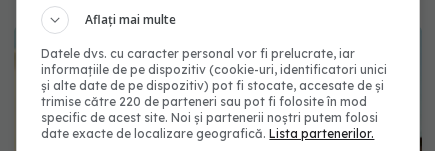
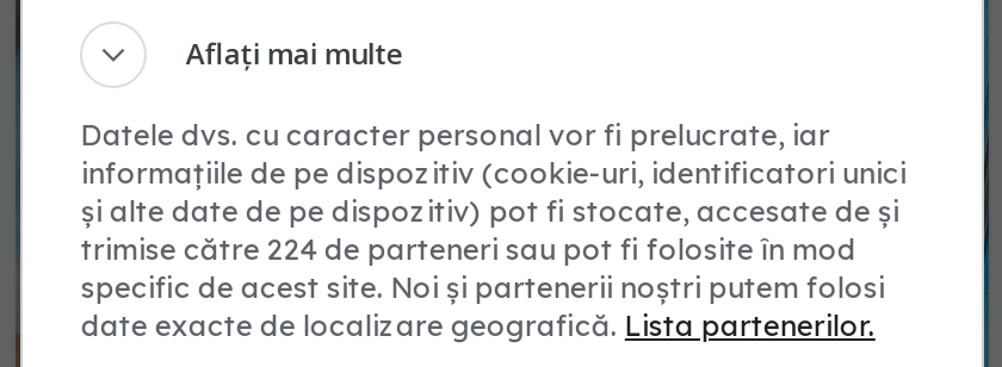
[41,94,367,109] trimise către 220 de parteneri sau pot fi folosite în mod -> [81,231,856,267] trimise către 224 de parteneri sau pot fi folosite în mod

